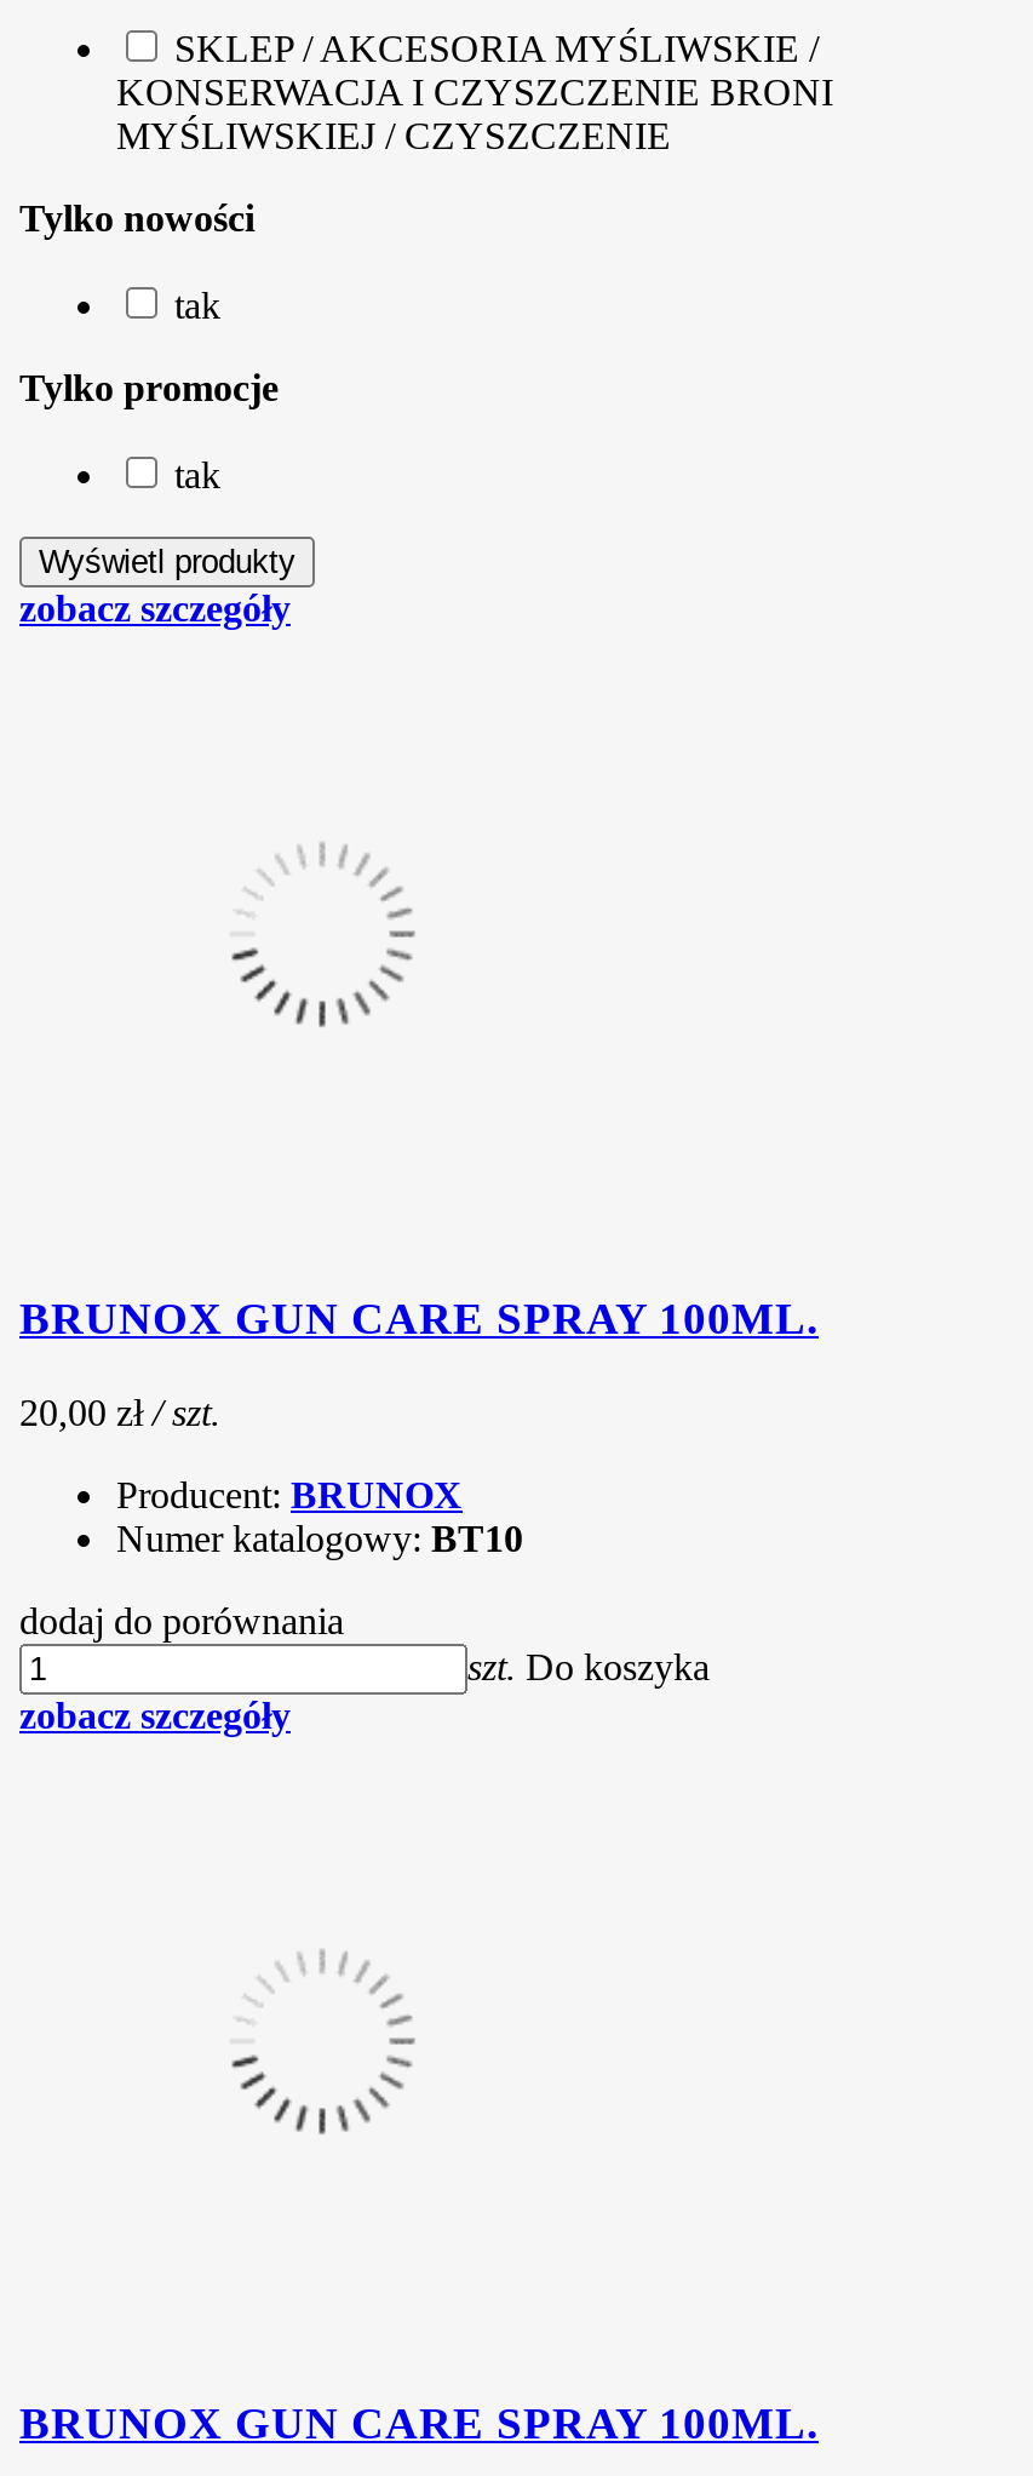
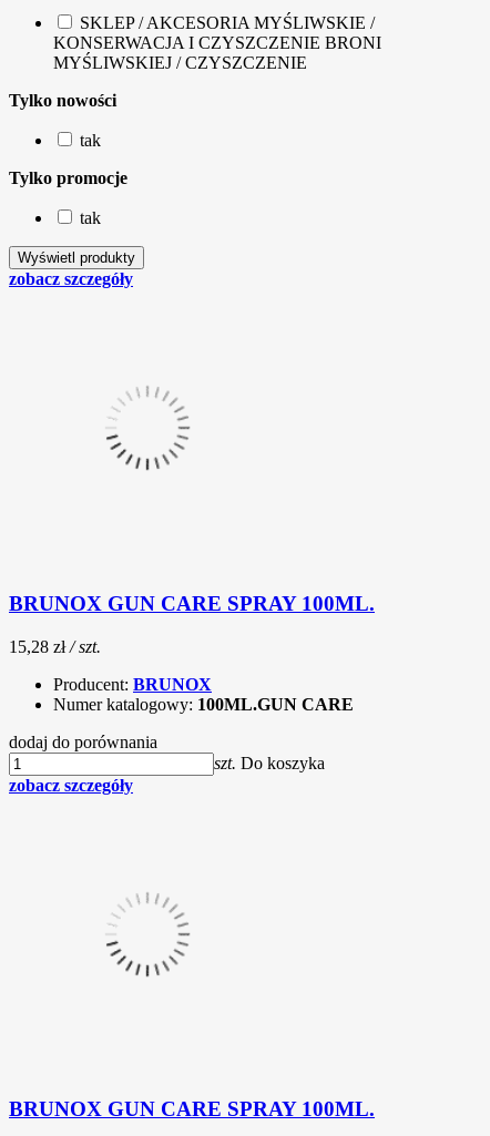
[19,1391,220,1432] 20,00 zł / szt. -> [9,637,101,656] 15,28 zł / szt.
[116,1517,523,1558] Numer katalogowy: BT10 -> [53,695,354,713] Numer katalogowy: 100ML.GUN CARE

